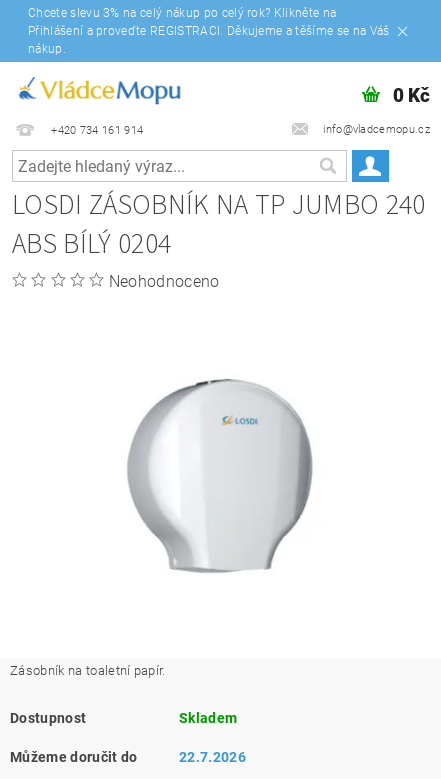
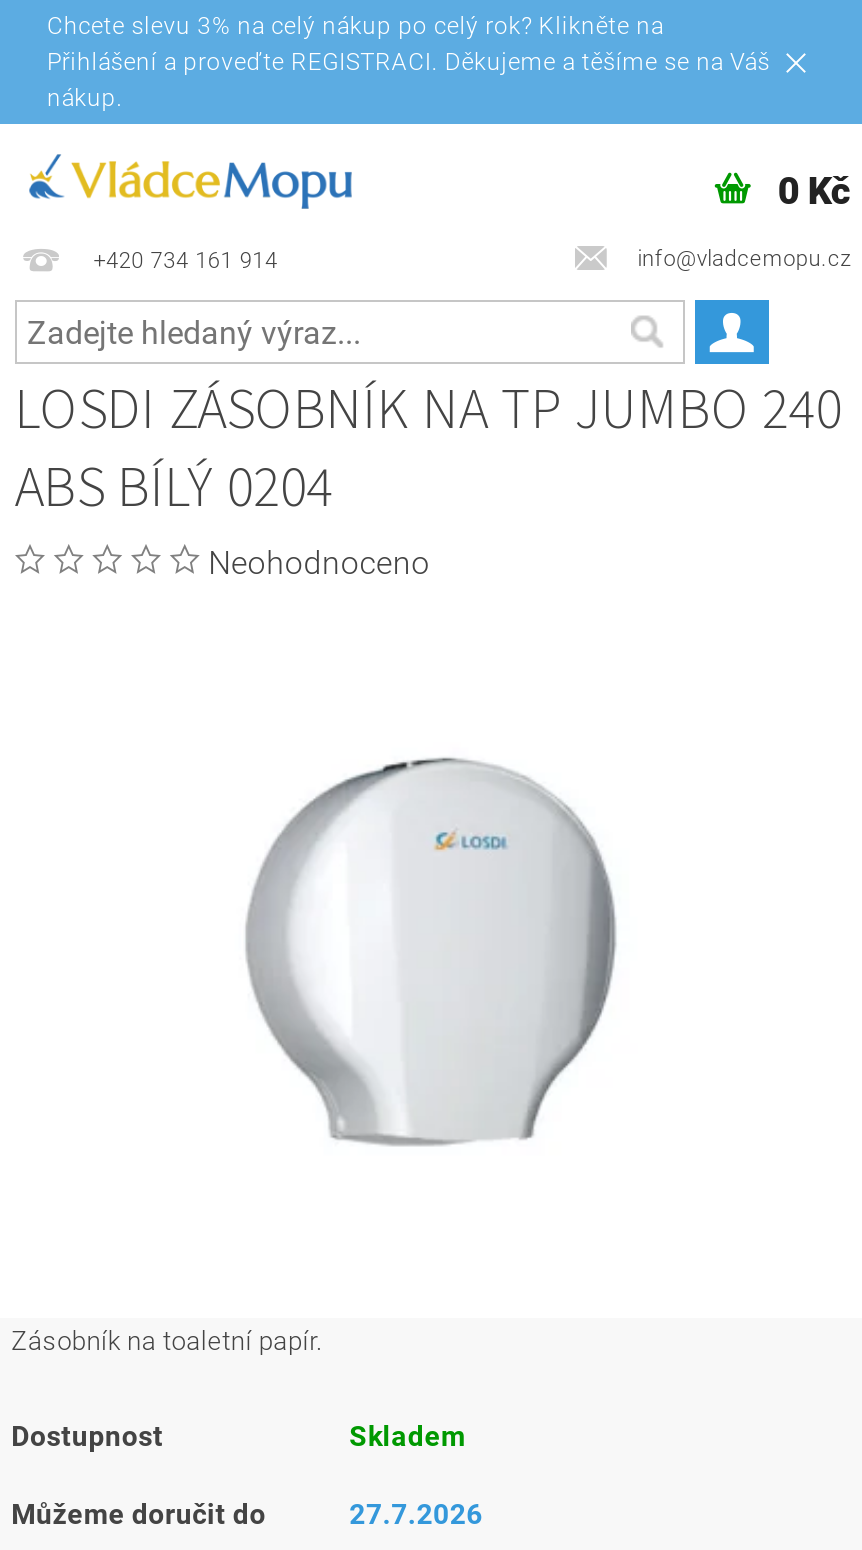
[179,749,246,765] 22.7.2026 -> [349,1498,483,1530] 27.7.2026

